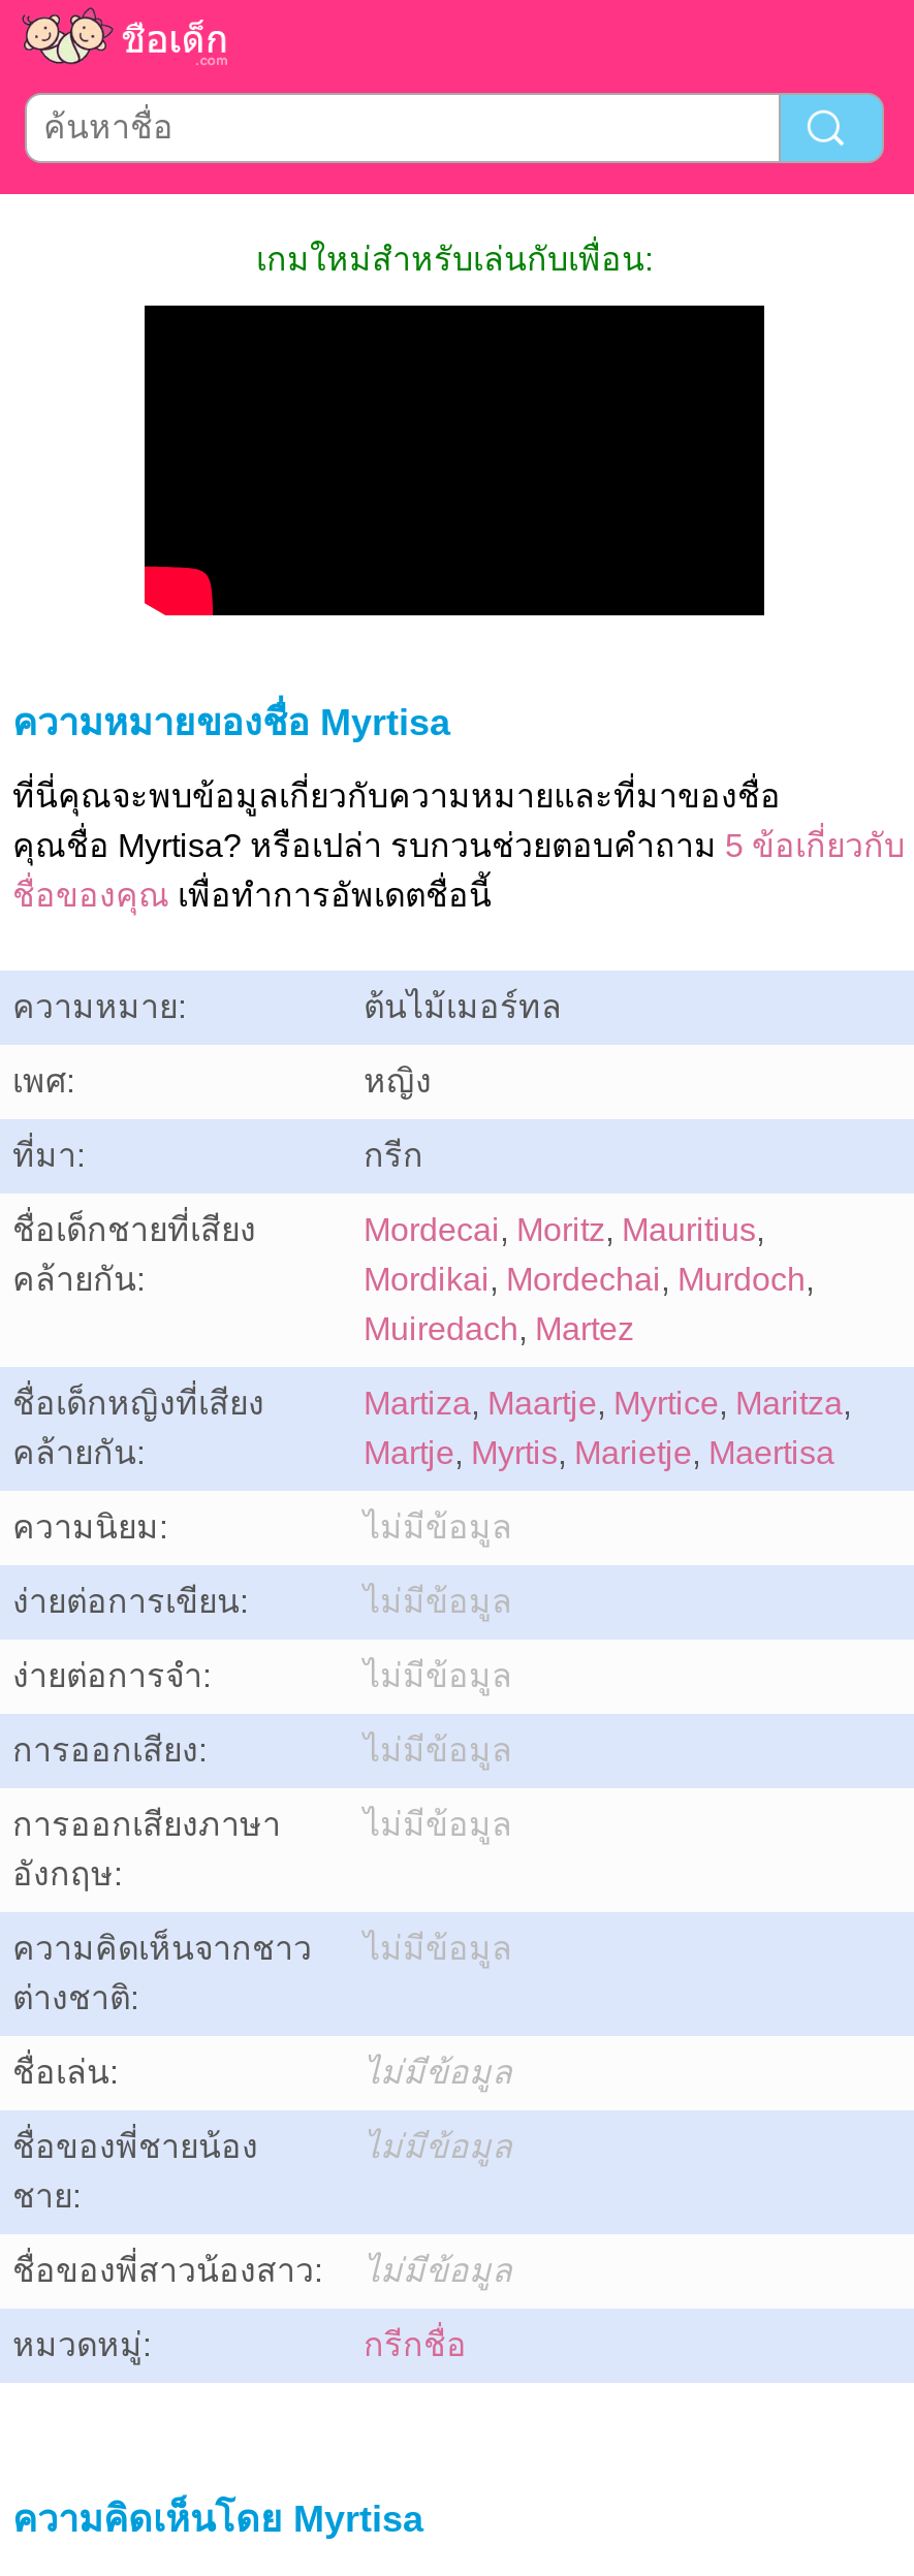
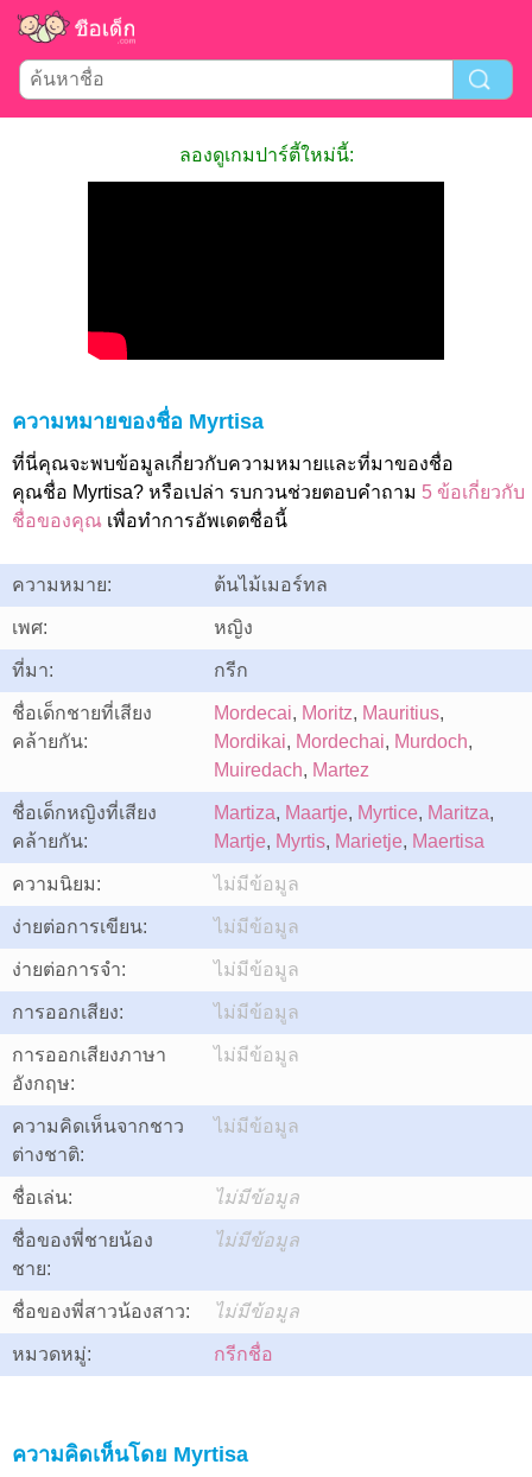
[256,242,653,277] เกมใหม่สำหรับเล่นกับเพื่อน: -> [179,145,353,165] ลองดูเกมปาร์ตี้ใหม่นี้:

